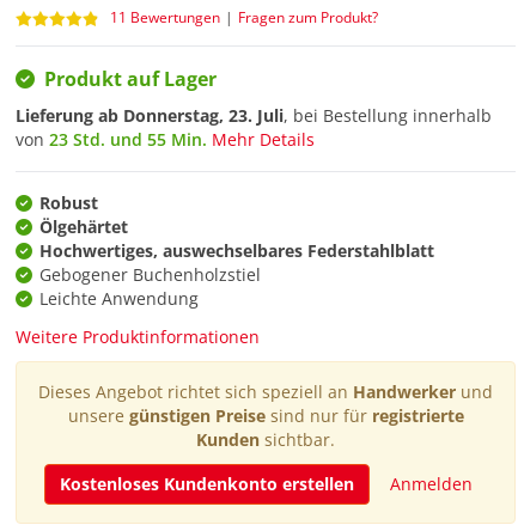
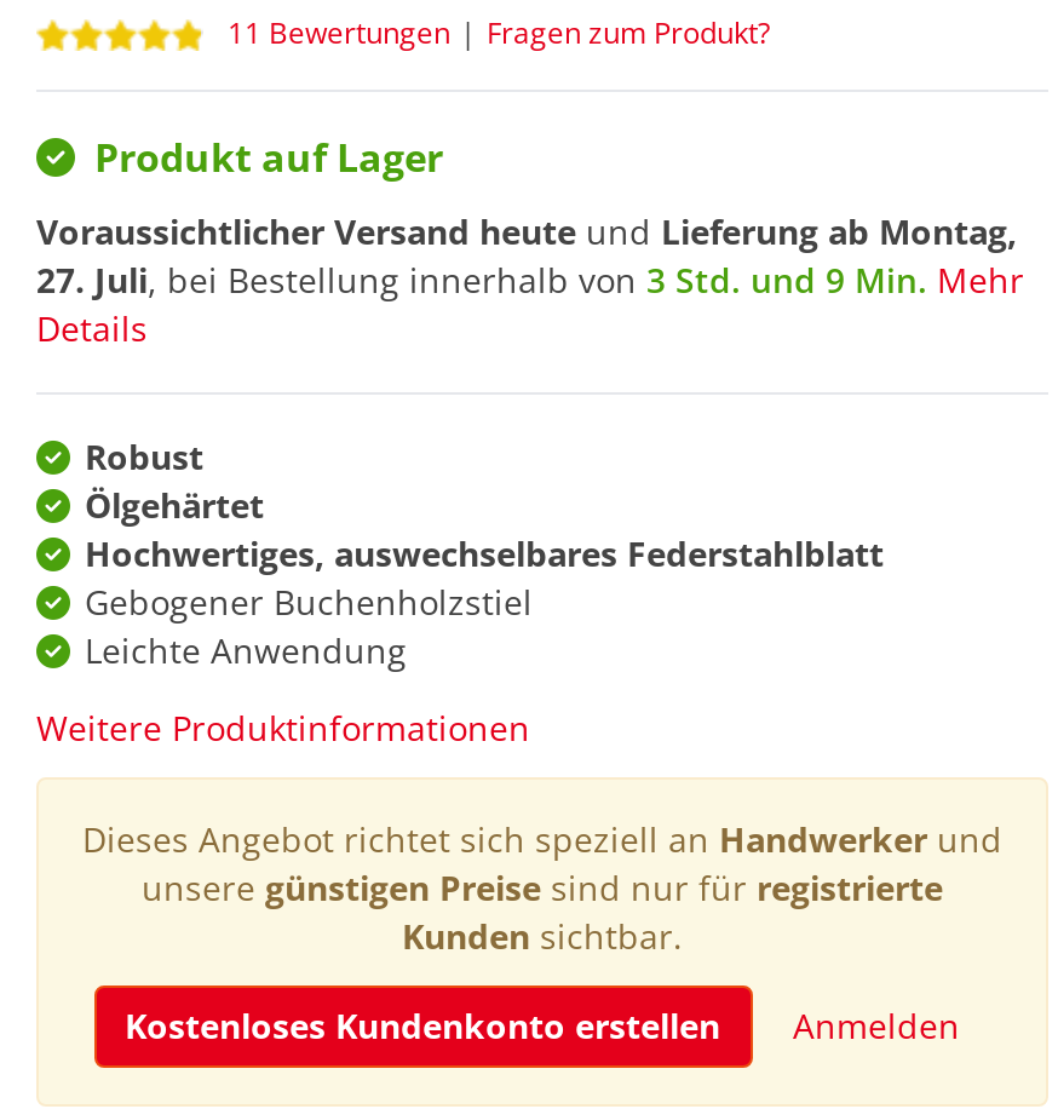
[16,103,492,150] Lieferung ab Donnerstag, 23. Juli, bei Bestellung innerhalb | von 23 Std. und 55 Min. Mehr Details -> [36,207,1024,350] Voraussichtlicher Versand heute und Lieferung ab Montag, | 27. Juli, bei Bestellung innerhalb von 3 Std. und 9 Min. Mehr | Details

